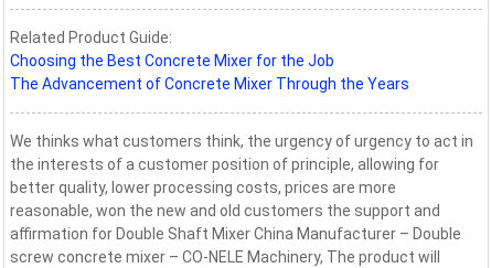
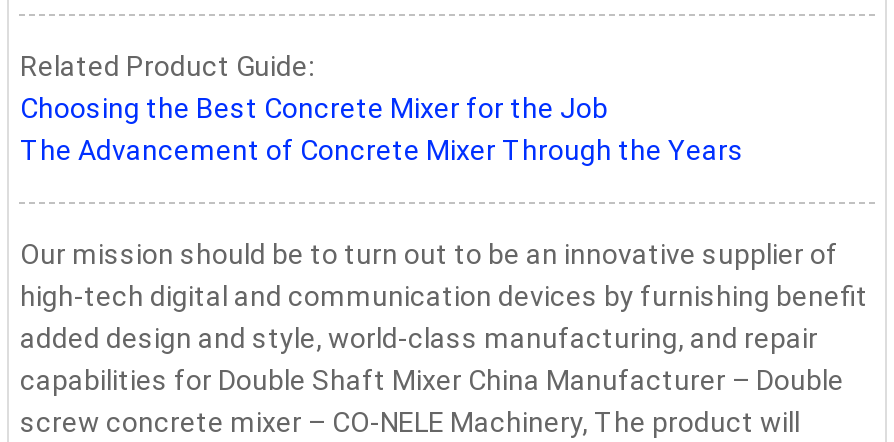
[10,132,474,242] We thinks what customers think, the urgency of urgency to act in | the interests of a customer position of principle, allowing for | better quality, lower processing costs, prices are more | reasonable, won the new and old customers the support and | affirmation for Double Shaft Mixer China Manufacturer – Double -> [20,237,868,395] Our mission should be to turn out to be an innovative supplier of | high-tech digital and communication devices by furnishing benefit | added design and style, world-class manufacturing, and repair | capabilities for Double Shaft Mixer China Manufacturer – Double

